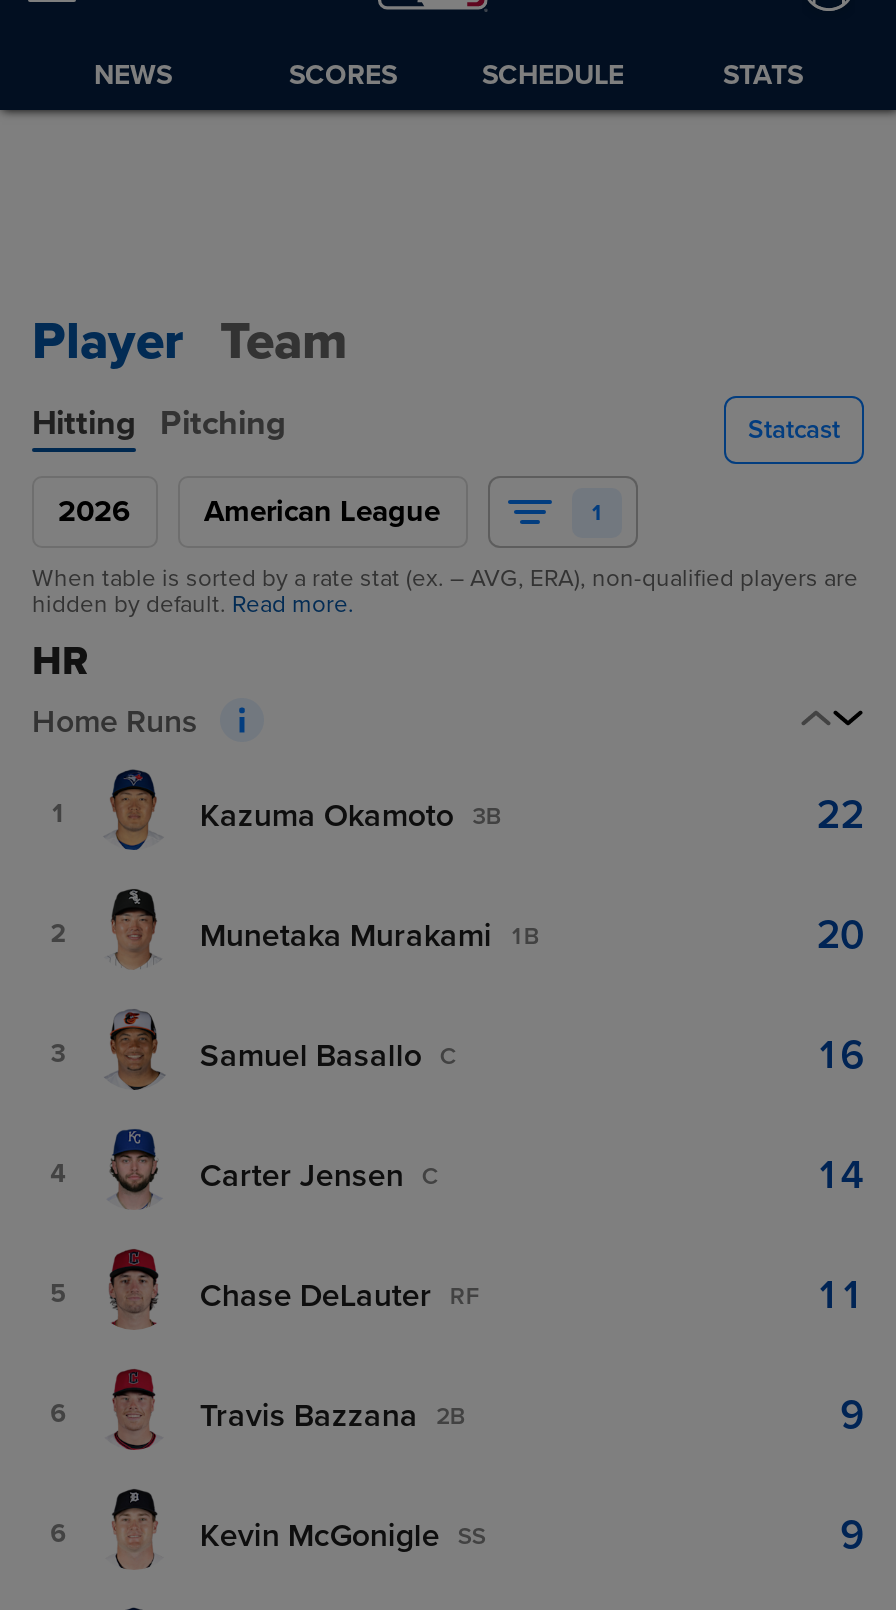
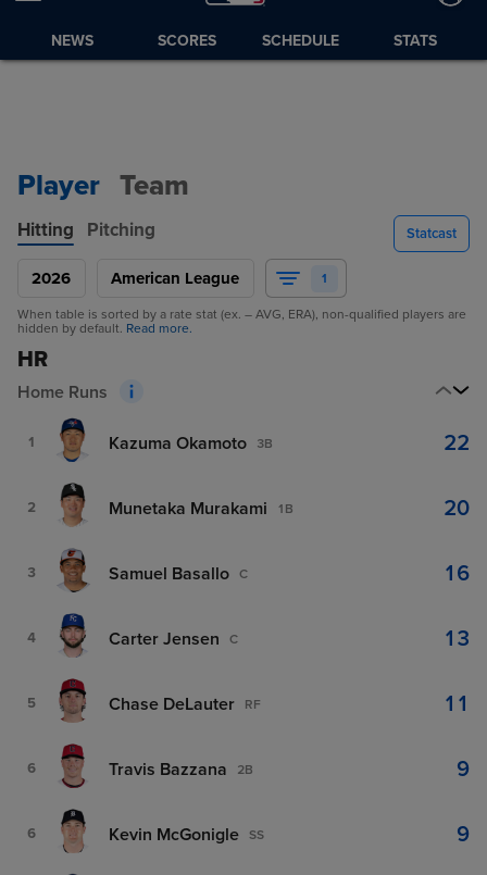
[816,1152,864,1200] 14 -> [444,626,470,652] 13

